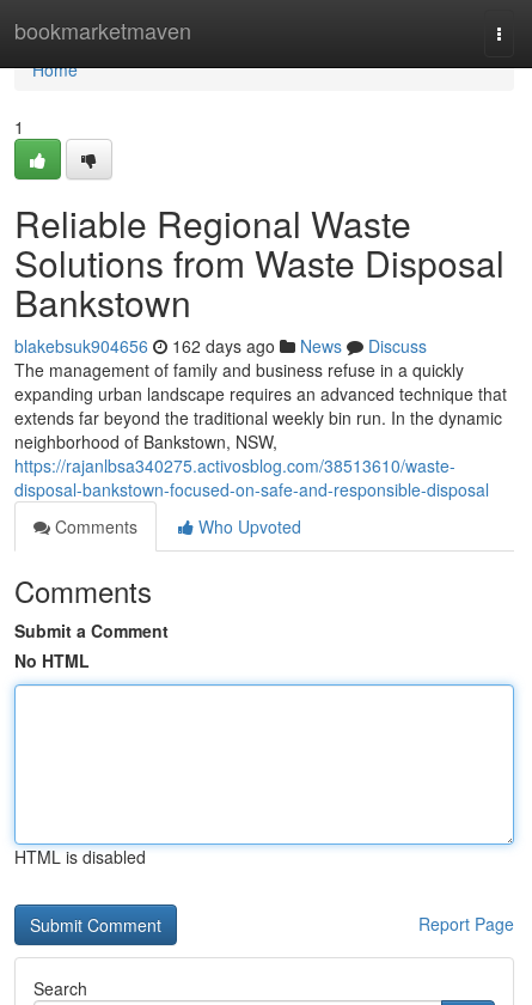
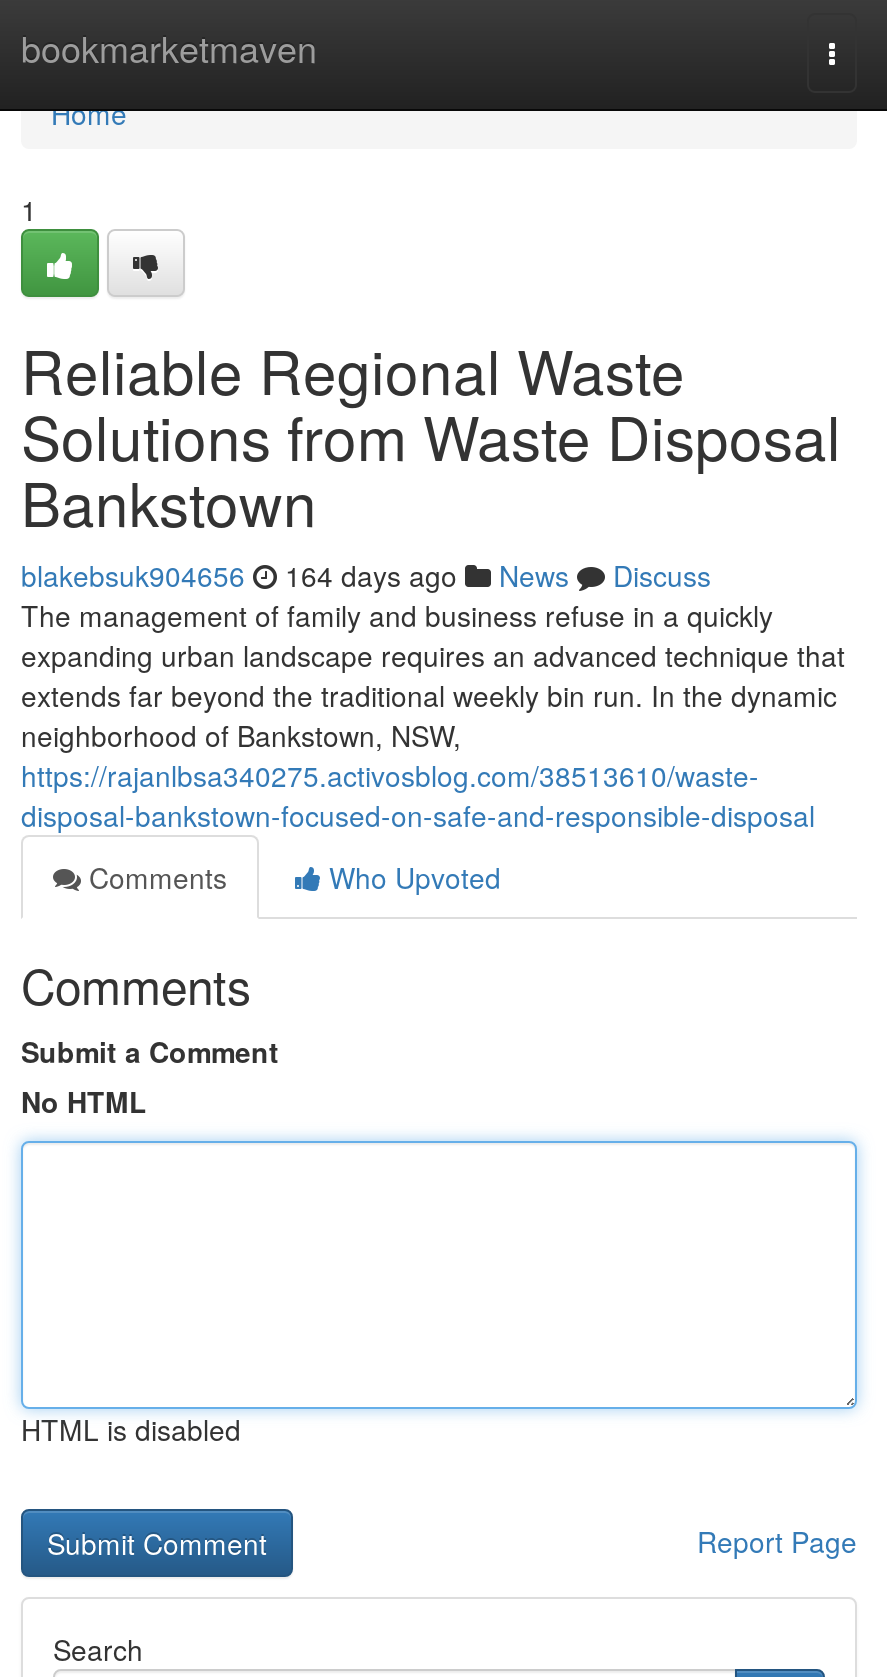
[14,334,427,358] blakebsuk904656 162 days ago News Discuss -> [21,555,711,595] blakebsuk904656 164 days ago News Discuss

